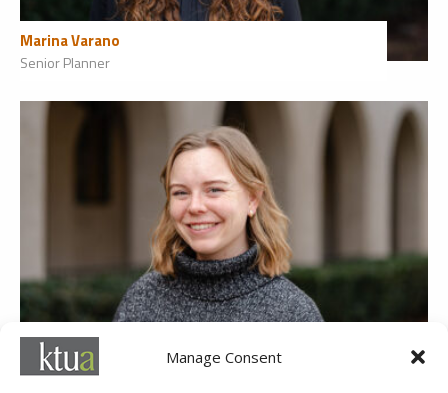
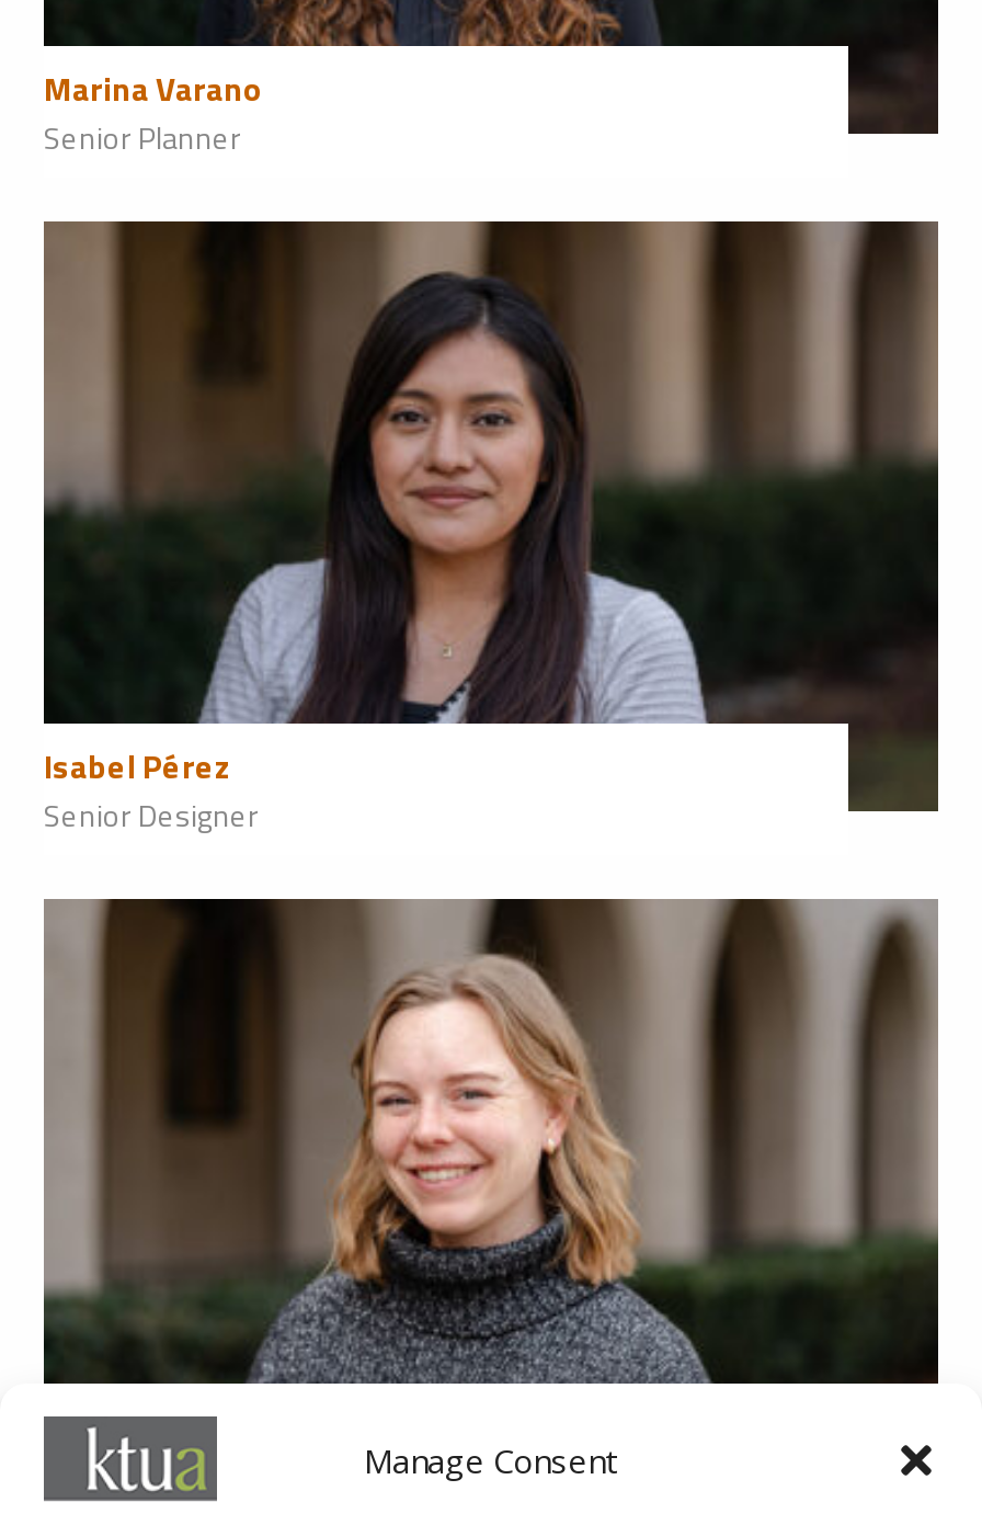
none -> [44,221,938,837] [image] | Isabel Pérez | Senior Designer

